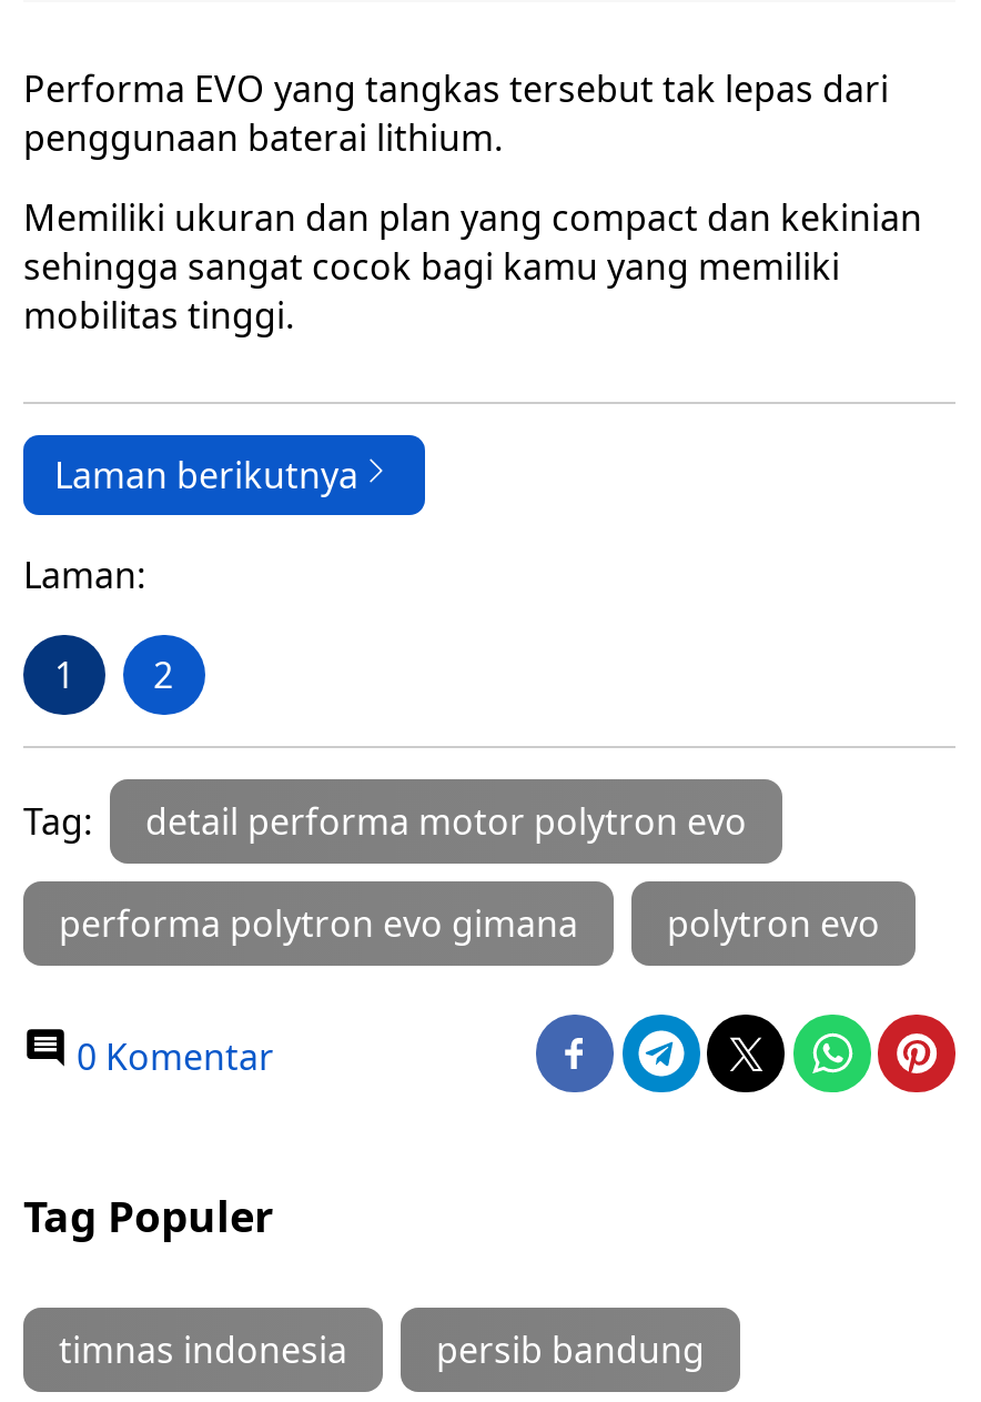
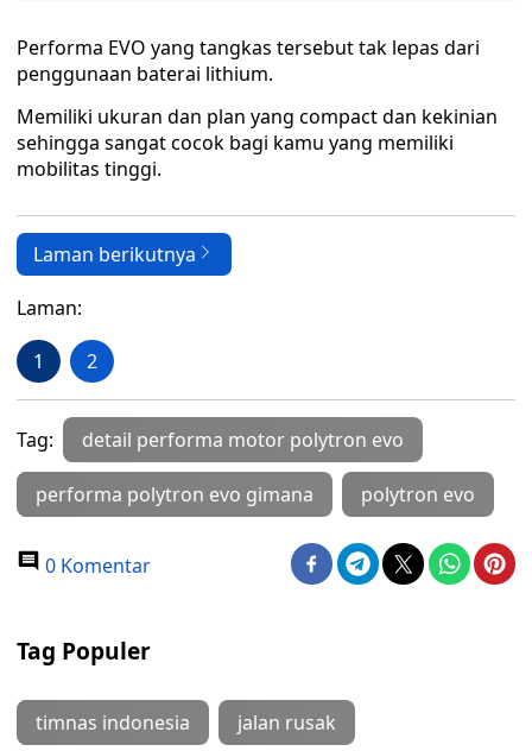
[436,1325,705,1374] persib bandung -> [237,709,336,736] jalan rusak

